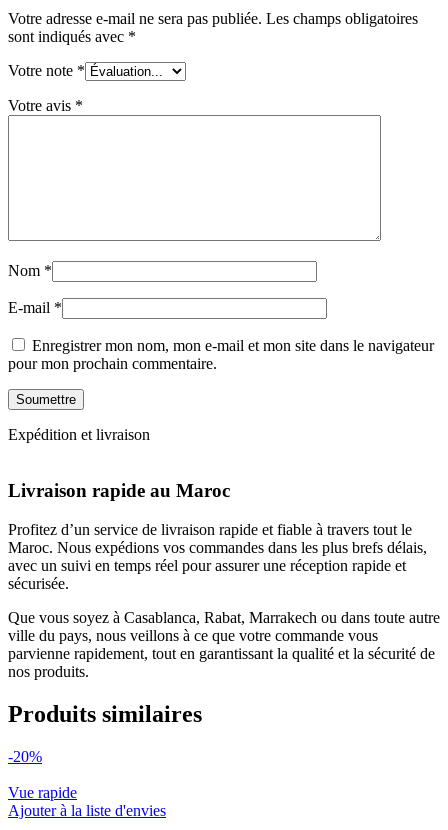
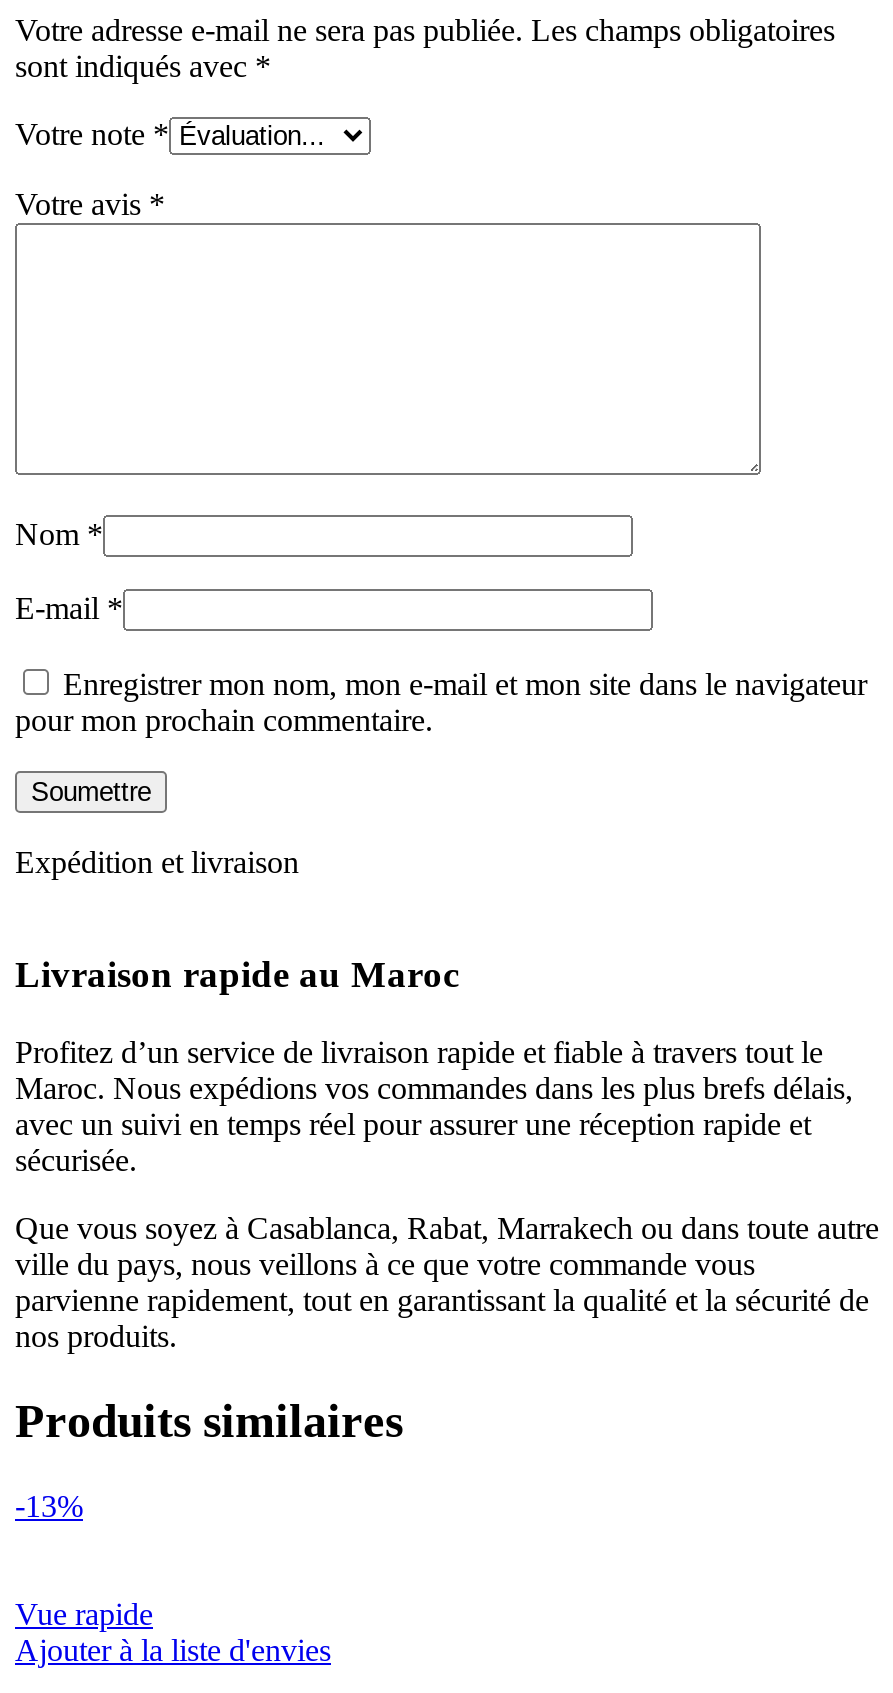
[8,748,42,765] -20% -> [15,1489,83,1523] -13%

